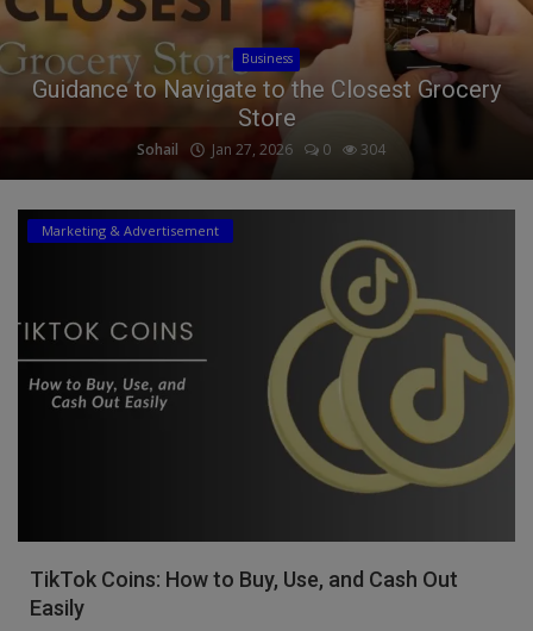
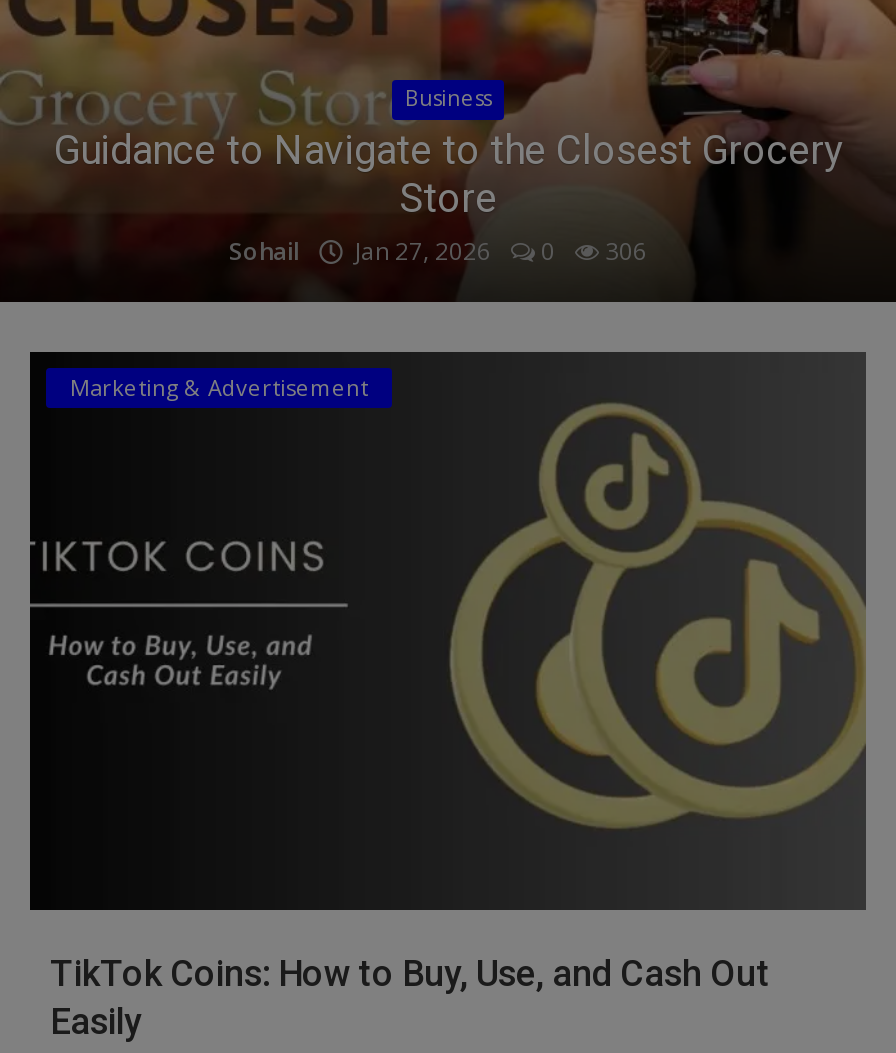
[136,140,385,160] Sohail Jan 27, 2026 0 304 -> [229,235,647,269] Sohail Jan 27, 2026 0 306

